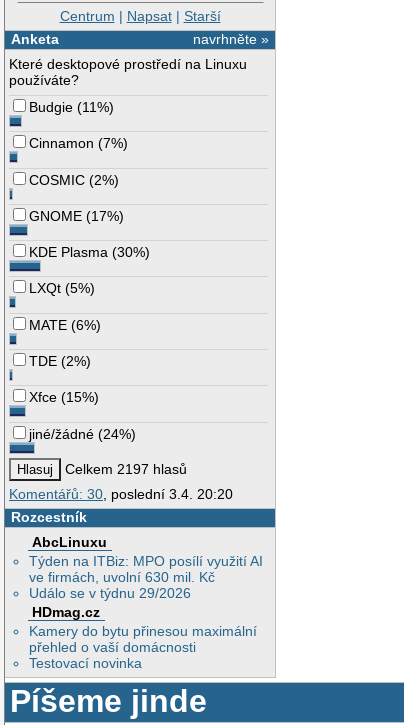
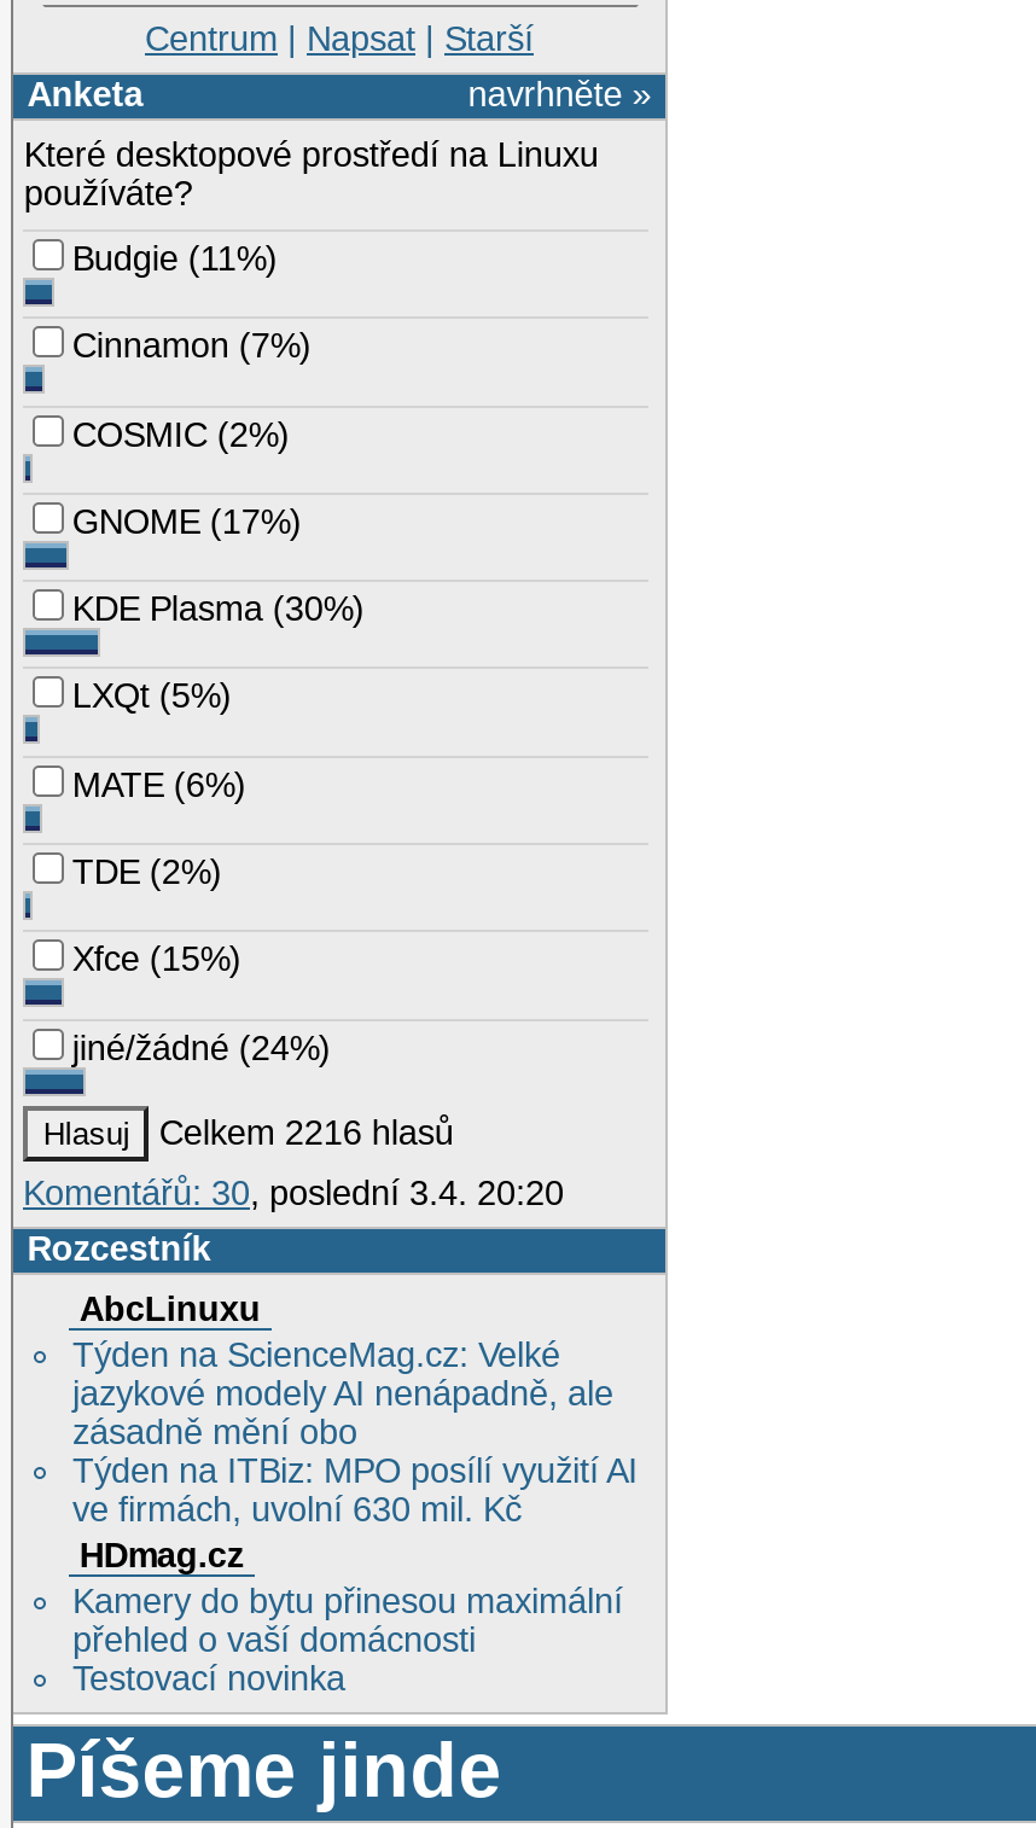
[61,461,187,477] Celkem 2197 hlasů -> [149,1114,454,1152] Celkem 2216 hlasů
none -> [72,1335,613,1451] Týden na ScienceMag.cz: Velké | jazykové modely AI nenápadně, ale | zásadně mění obo
moved [29,553,263,585] -> [72,1451,638,1528]: Týden na ITBiz: MPO posílí využití AI | ve firmách, uvolní 630 mil. Kč
[29,585,191,601] Událo se v týdnu 29/2026 -> none

